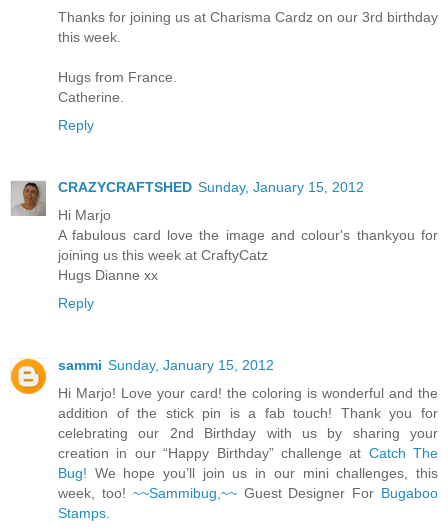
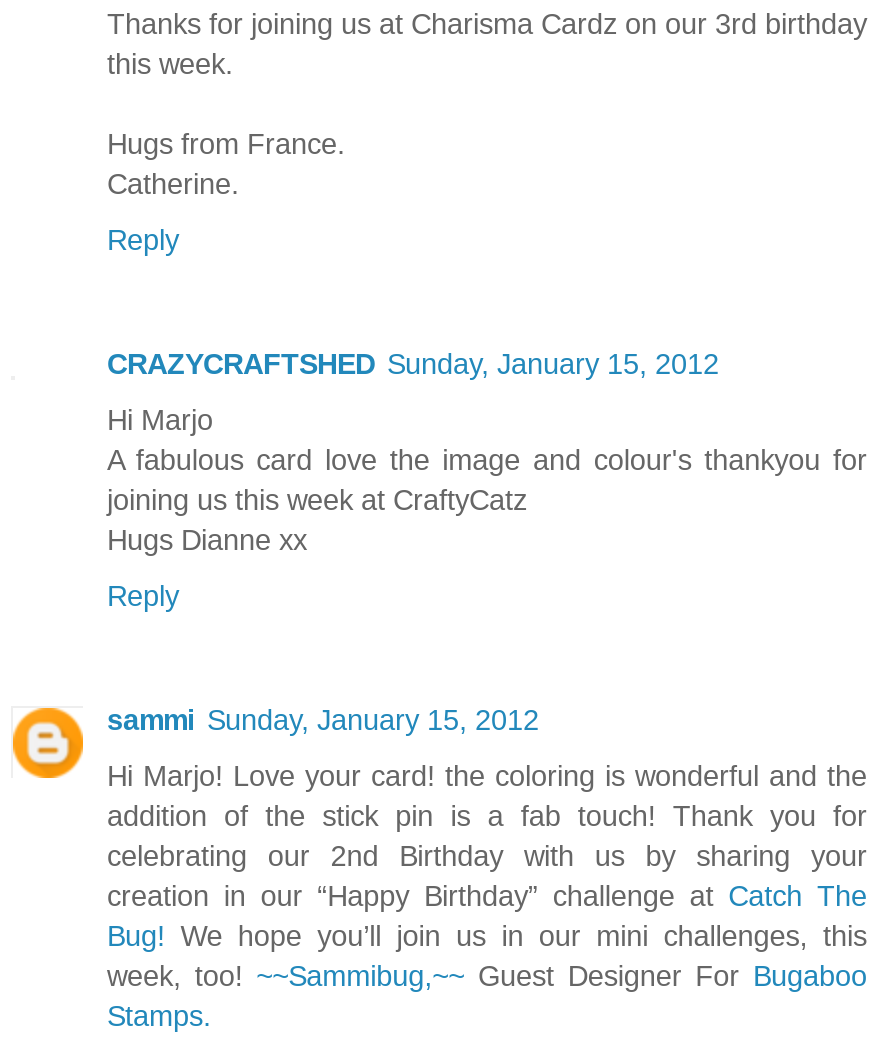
[10,180,47,217] [image] -> none

